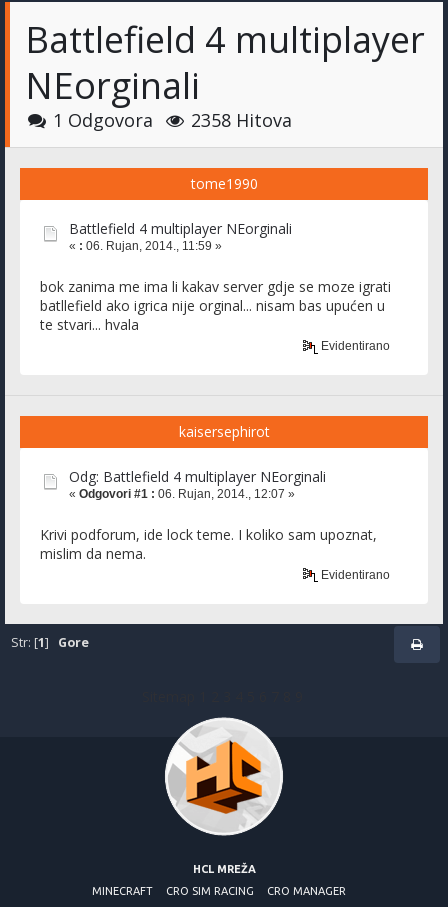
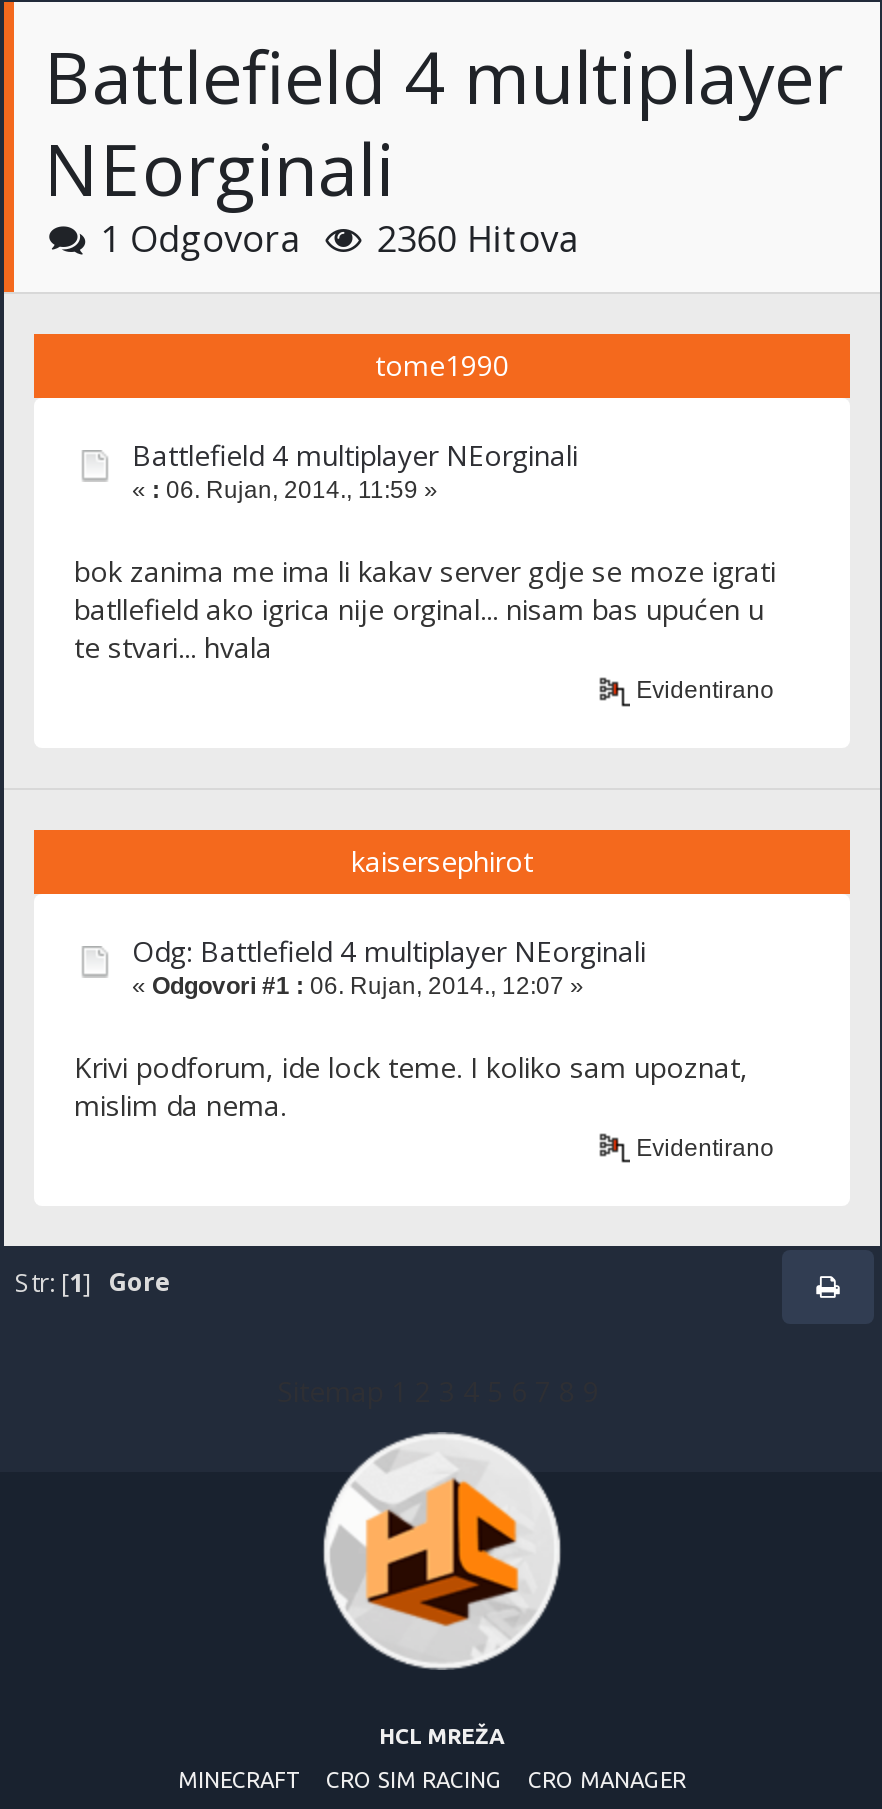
[53,108,292,132] 1 Odgovora 2358 Hitova -> [100,214,579,262] 1 Odgovora 2360 Hitova

